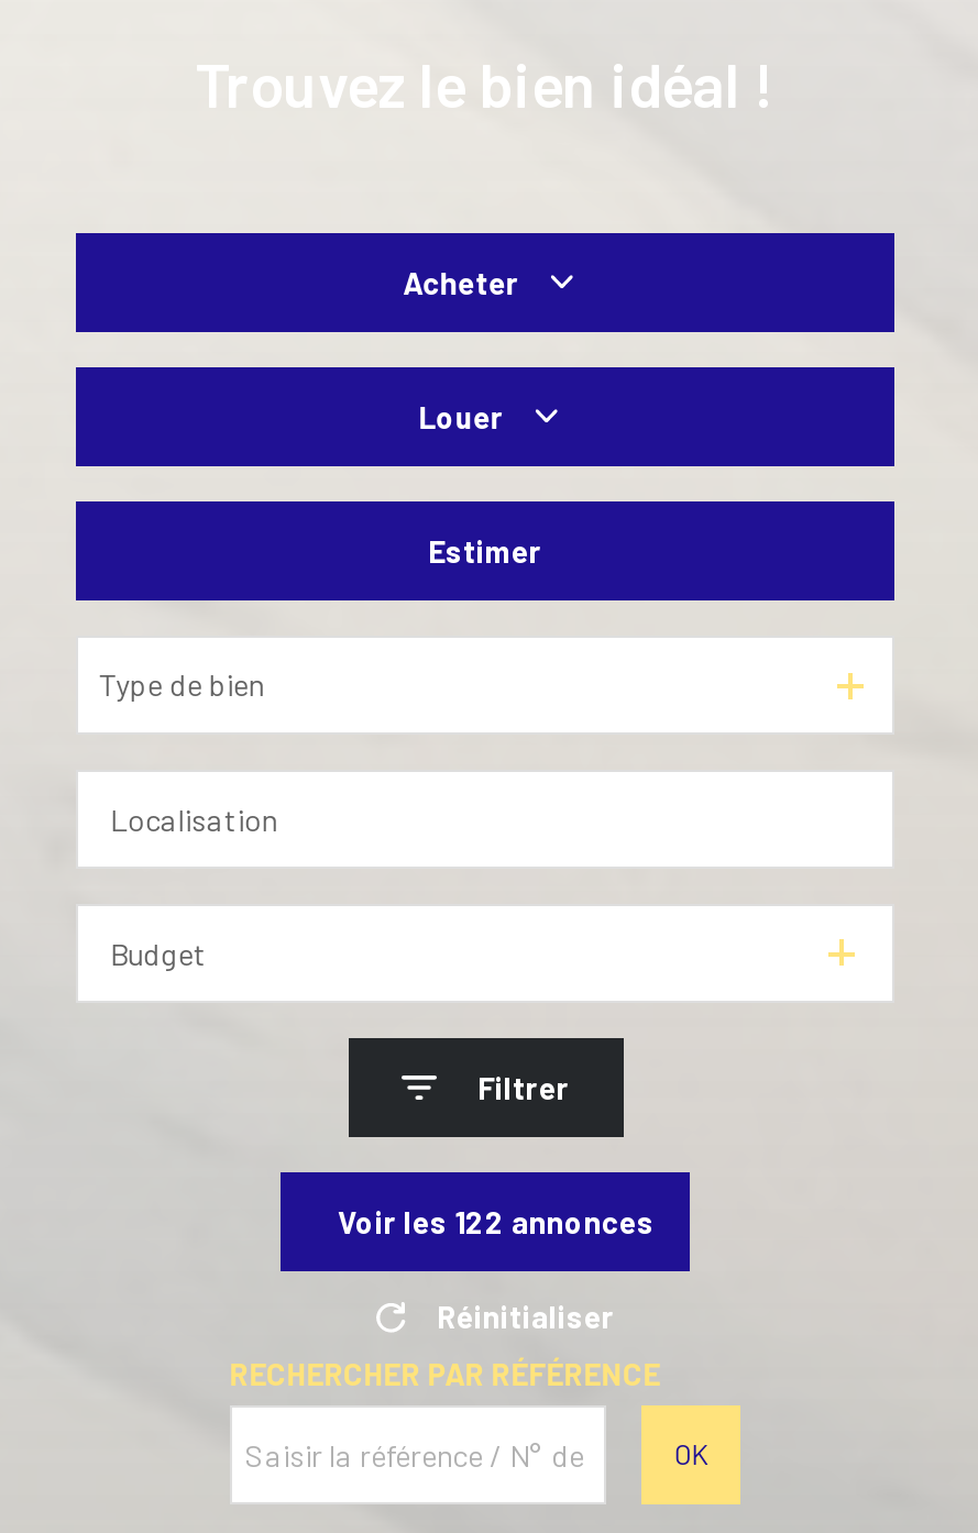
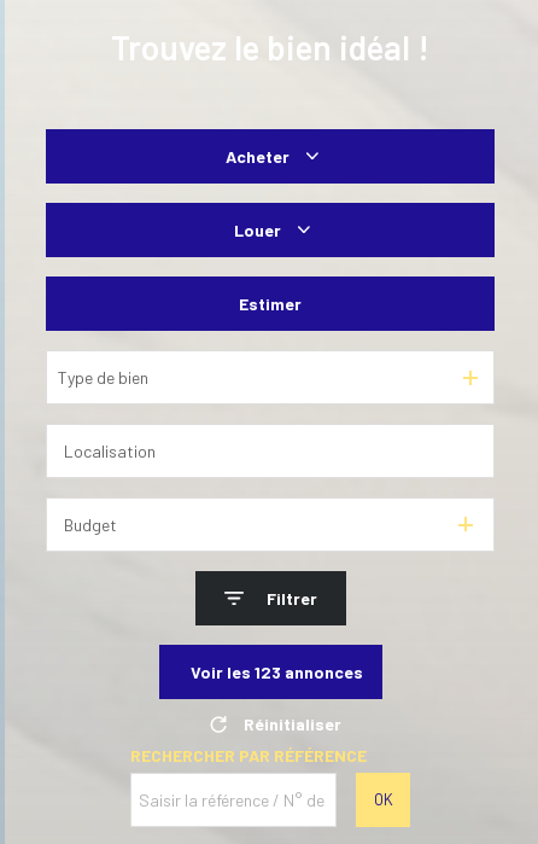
[338,1203,655,1240] Voir les 122 annonces -> [190,662,362,682] Voir les 123 annonces

